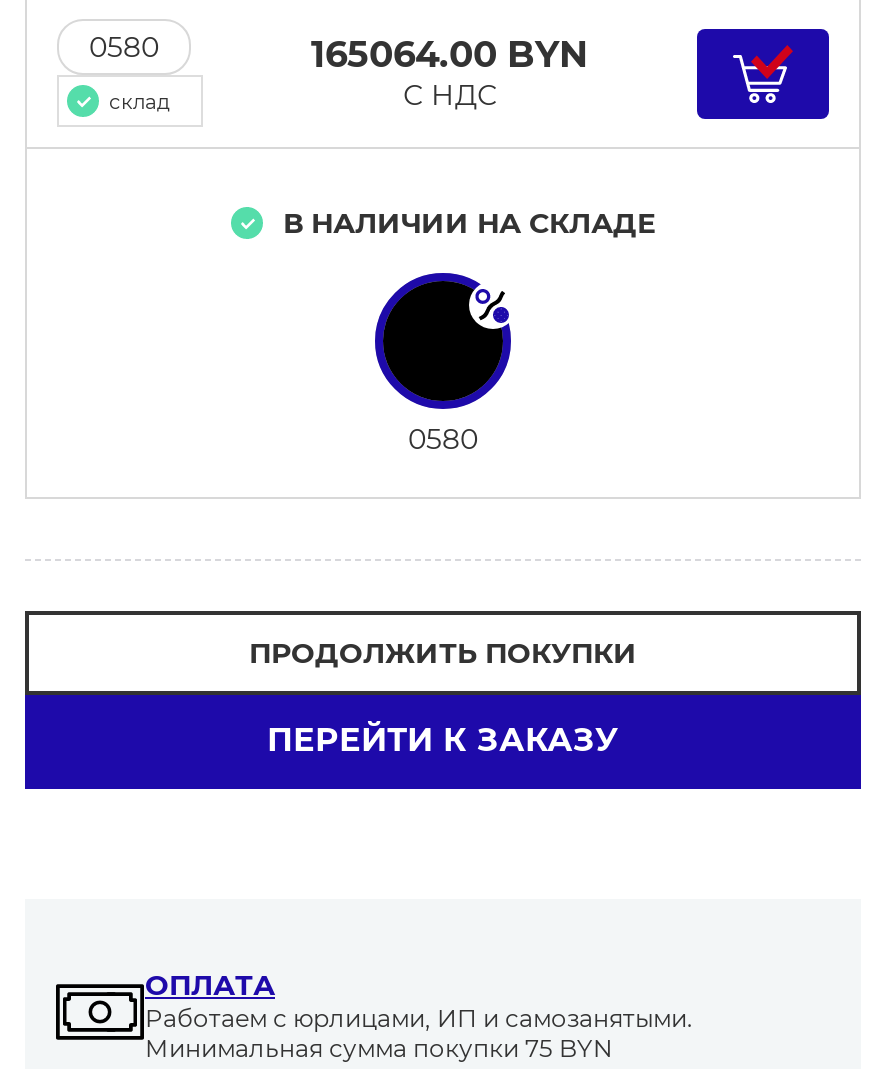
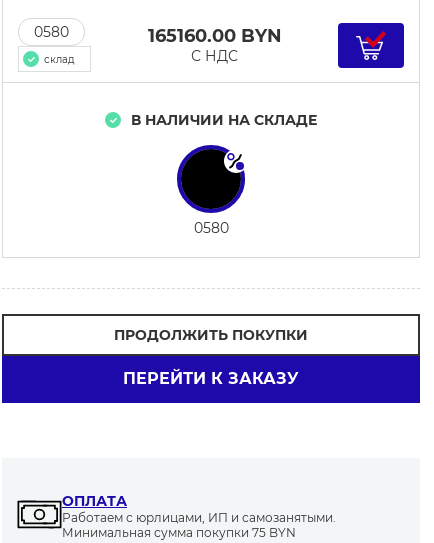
[311,32,589,76] 165064.00 BYN -> [147,24,281,46] 165160.00 BYN

